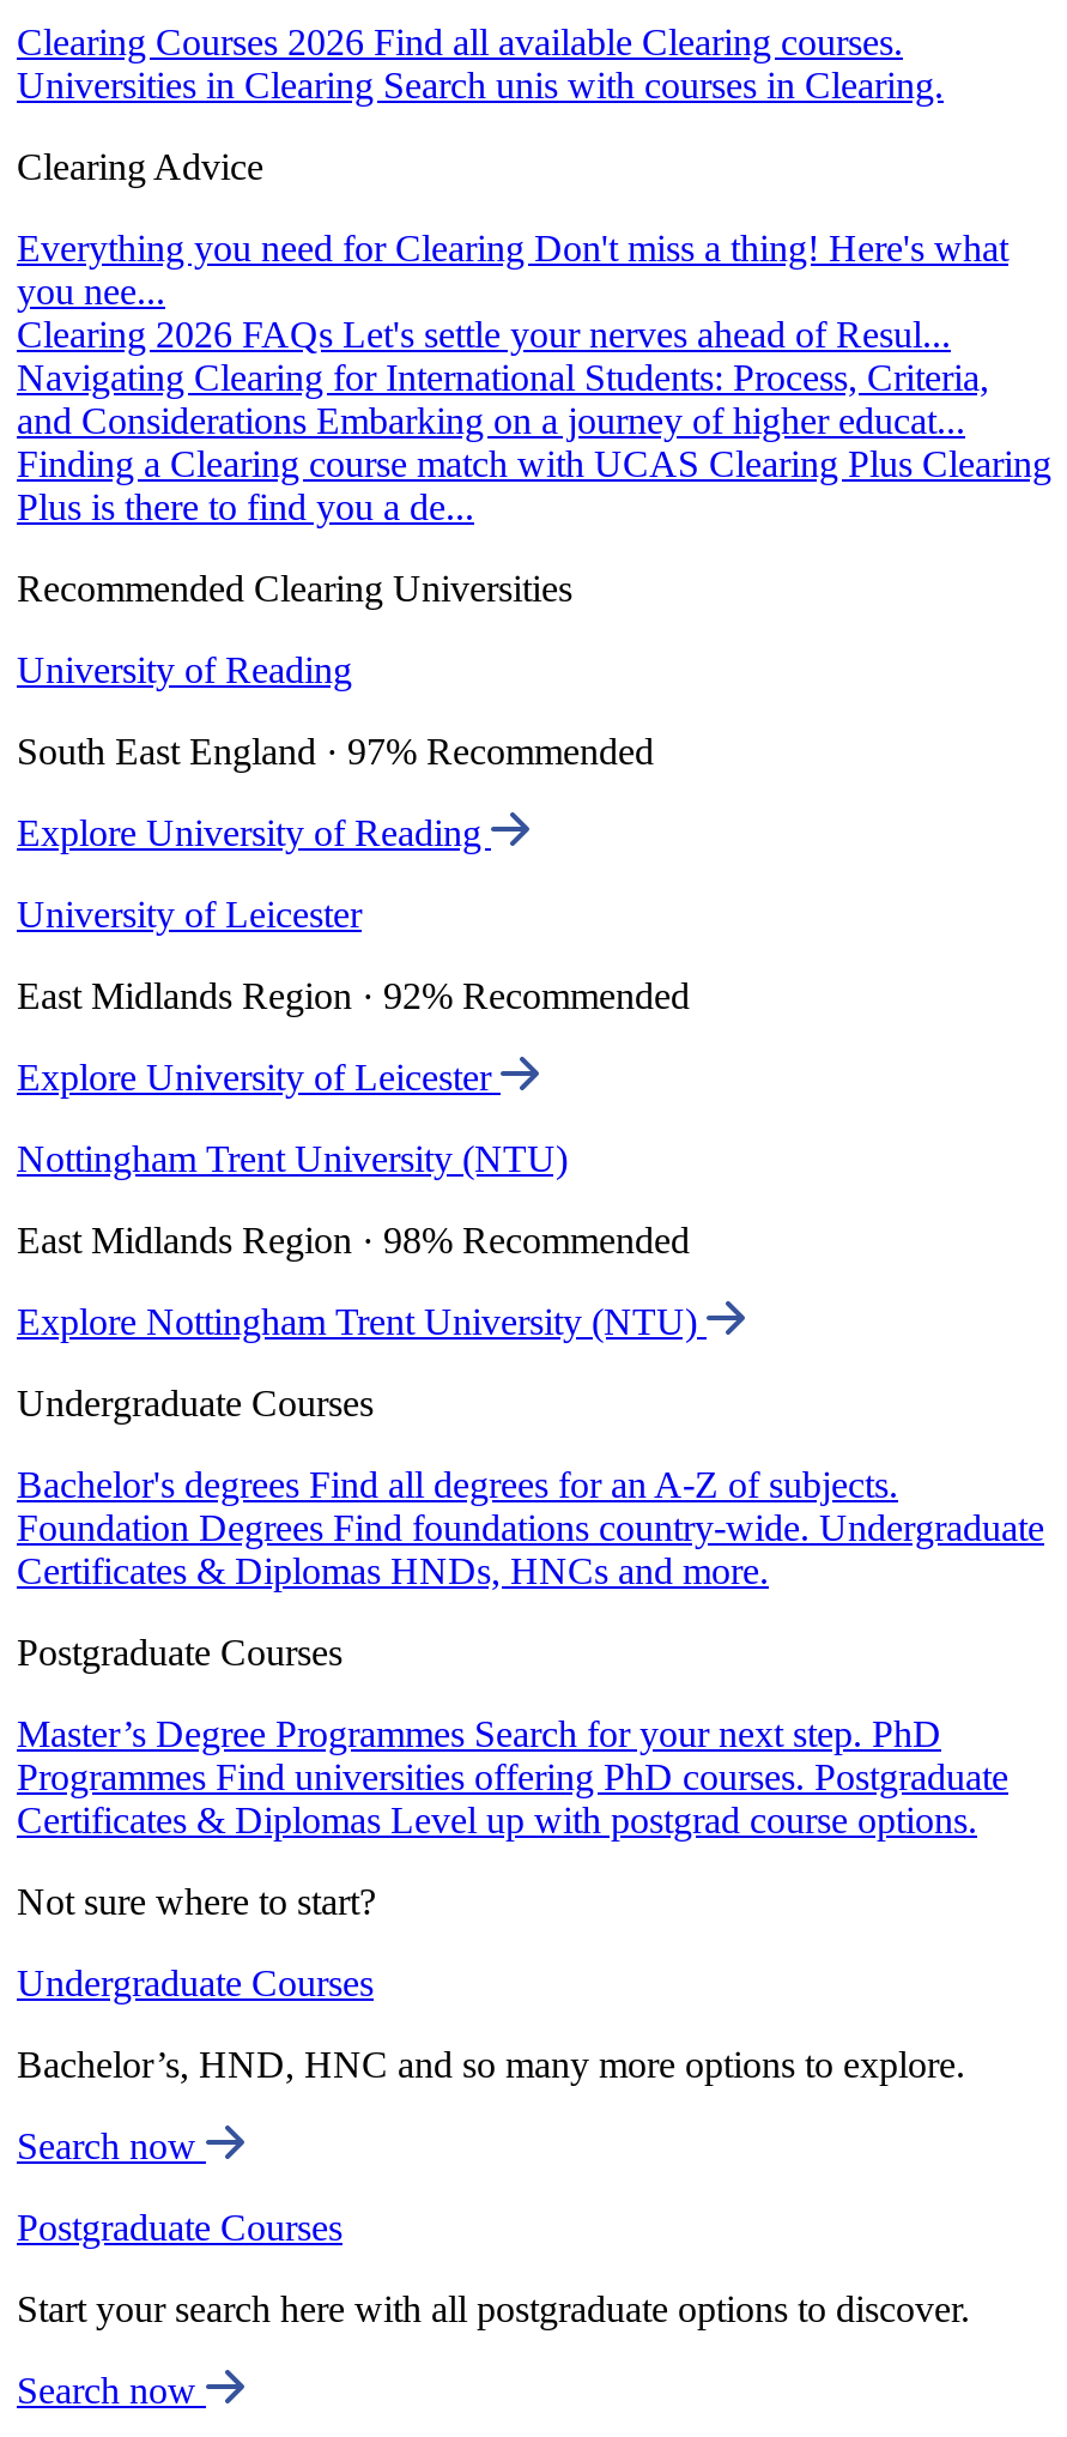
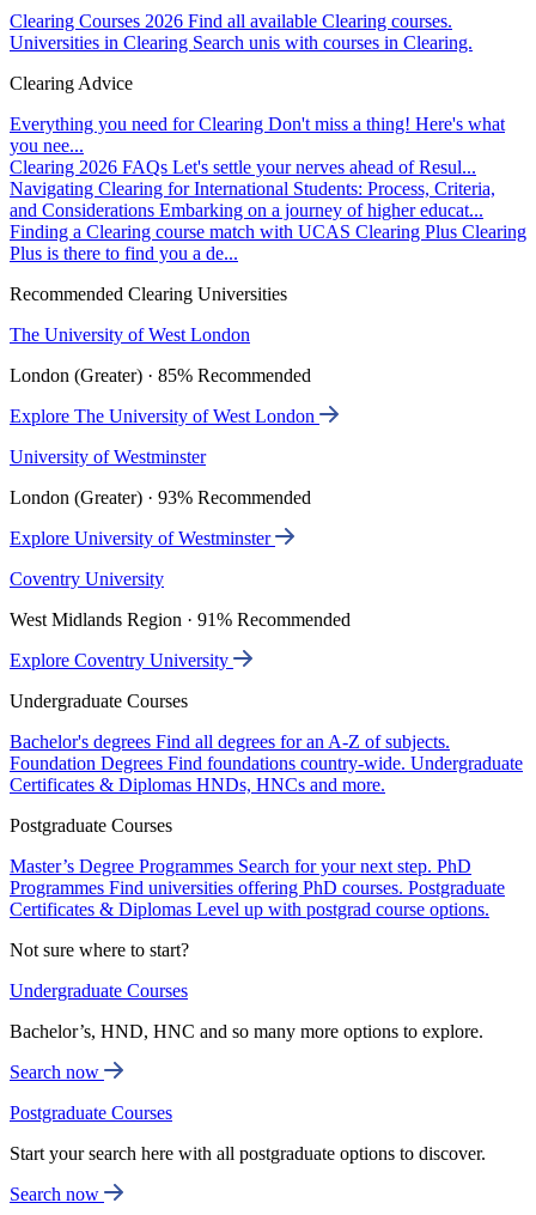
[17,650,352,690] University of Reading -> [10,325,250,345] The University of West London
[17,731,654,772] South East England · 97% Recommended -> [10,365,311,386] London (Greater) · 85% Recommended
[17,813,491,853] Explore University of Reading -> [10,406,319,426] Explore The University of West London
[17,894,362,935] University of Leicester -> [10,447,206,467] University of Westminster
[17,976,690,1016] East Midlands Region · 92% Recommended -> [10,487,311,508] London (Greater) · 93% Recommended
[17,1057,501,1098] Explore University of Leicester -> [10,528,275,548] Explore University of Westminster
[17,1138,568,1179] Nottingham Trent University (NTU) -> [10,569,164,589] Coventry University
[17,1220,690,1261] East Midlands Region · 98% Recommended -> [10,609,351,630] West Midlands Region · 91% Recommended
[17,1301,707,1342] Explore Nottingham Trent University (NTU) -> [10,650,233,670] Explore Coventry University

